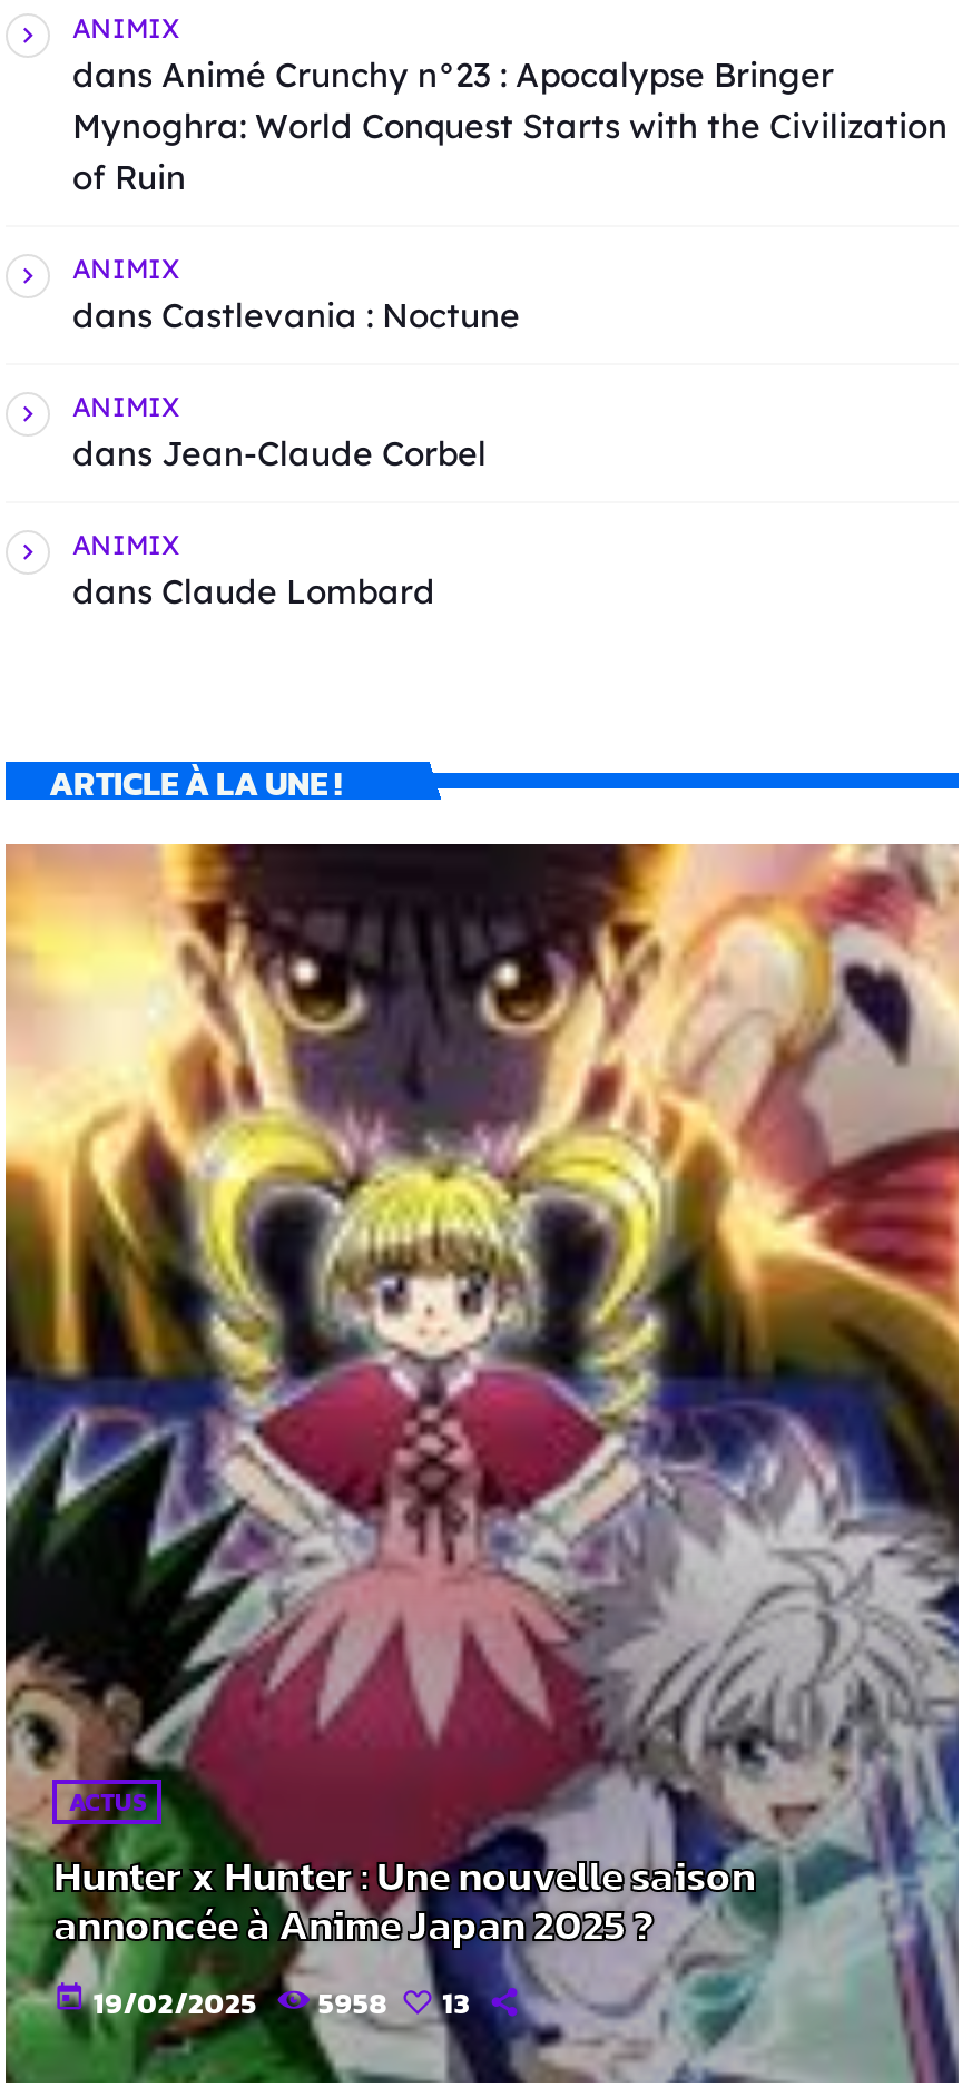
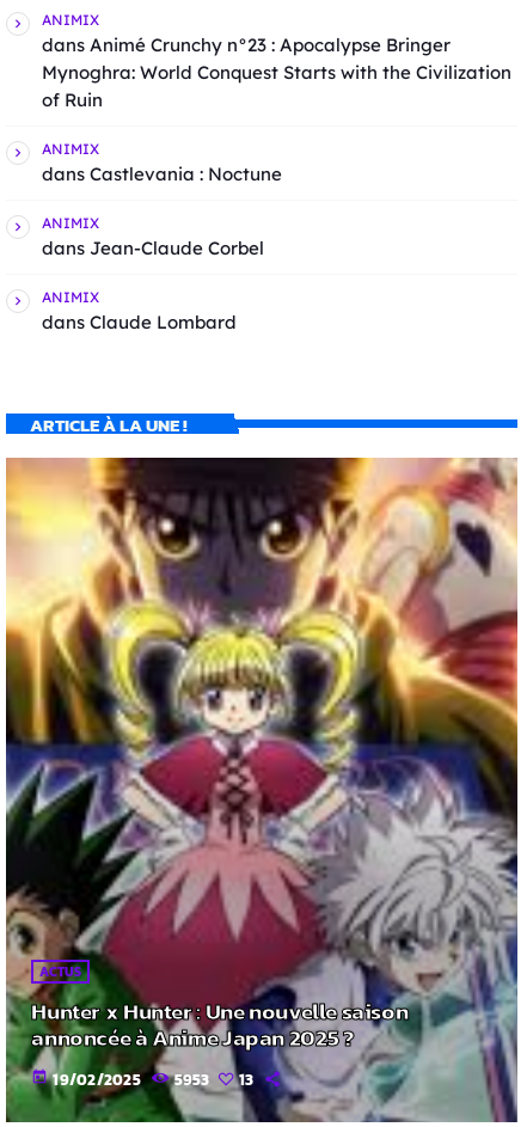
[318,1981,388,2024] 5958 -> [174,1068,210,1091] 5953

